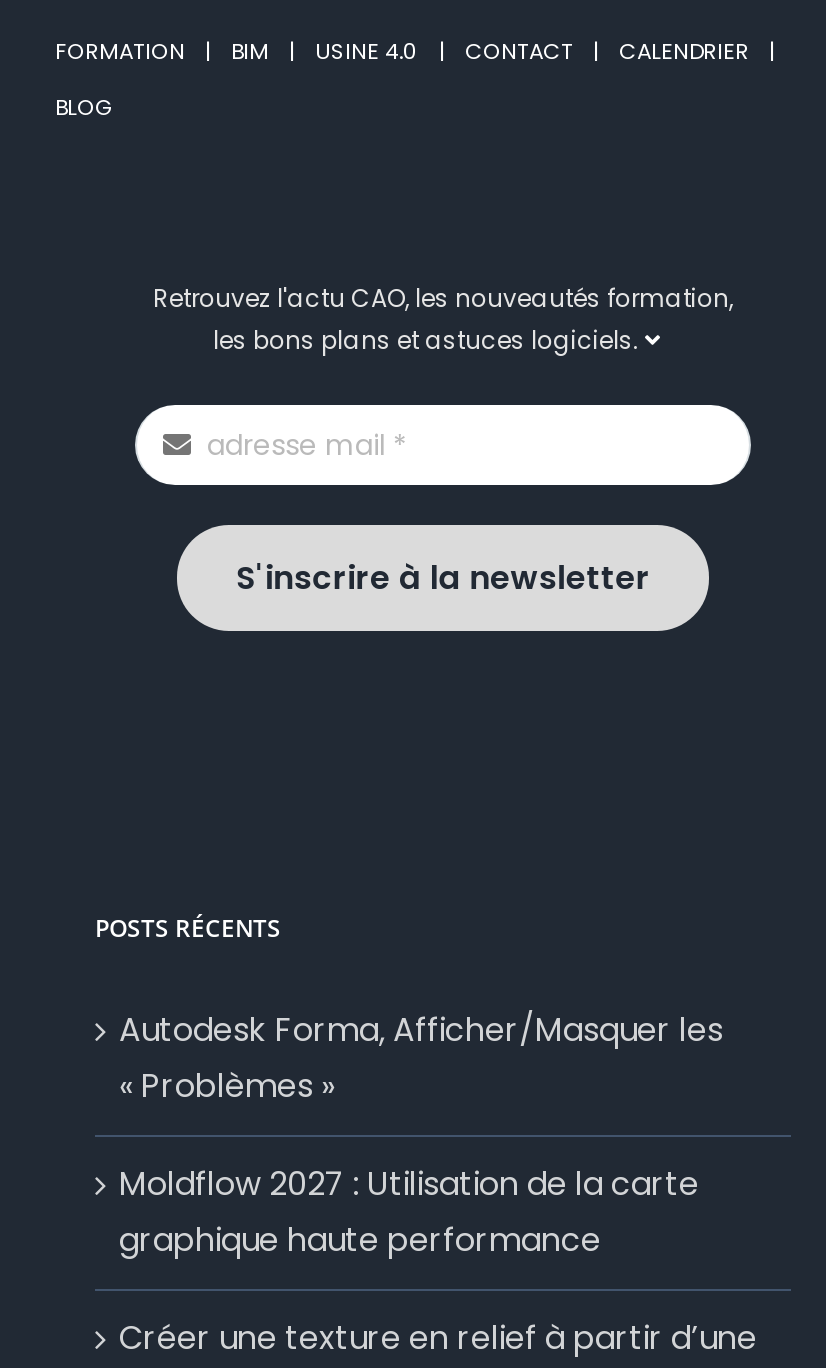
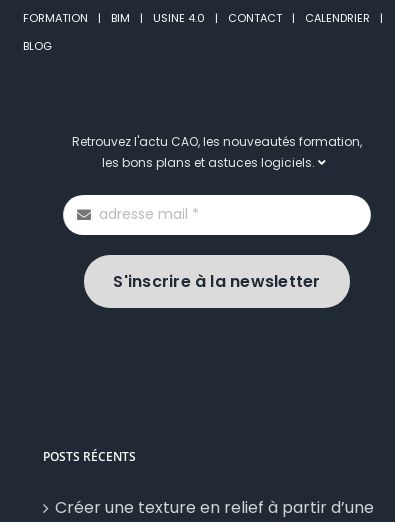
[119,1008,723,1264] Autodesk Forma, Afficher/Masquer les | « Problèmes » | Moldflow 2027 : Utilisation de la carte | graphique haute performance -> none

